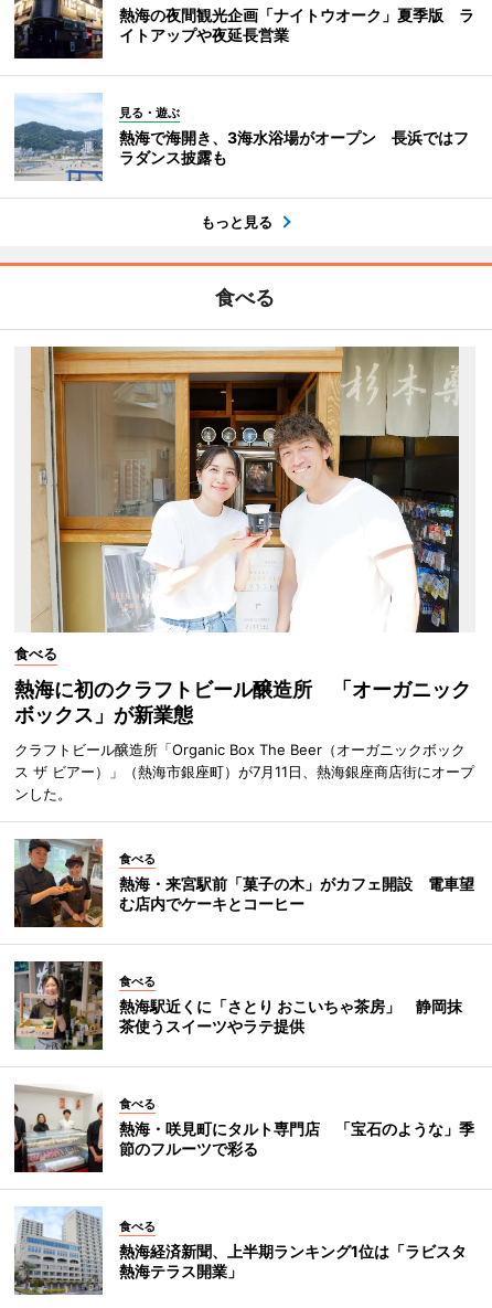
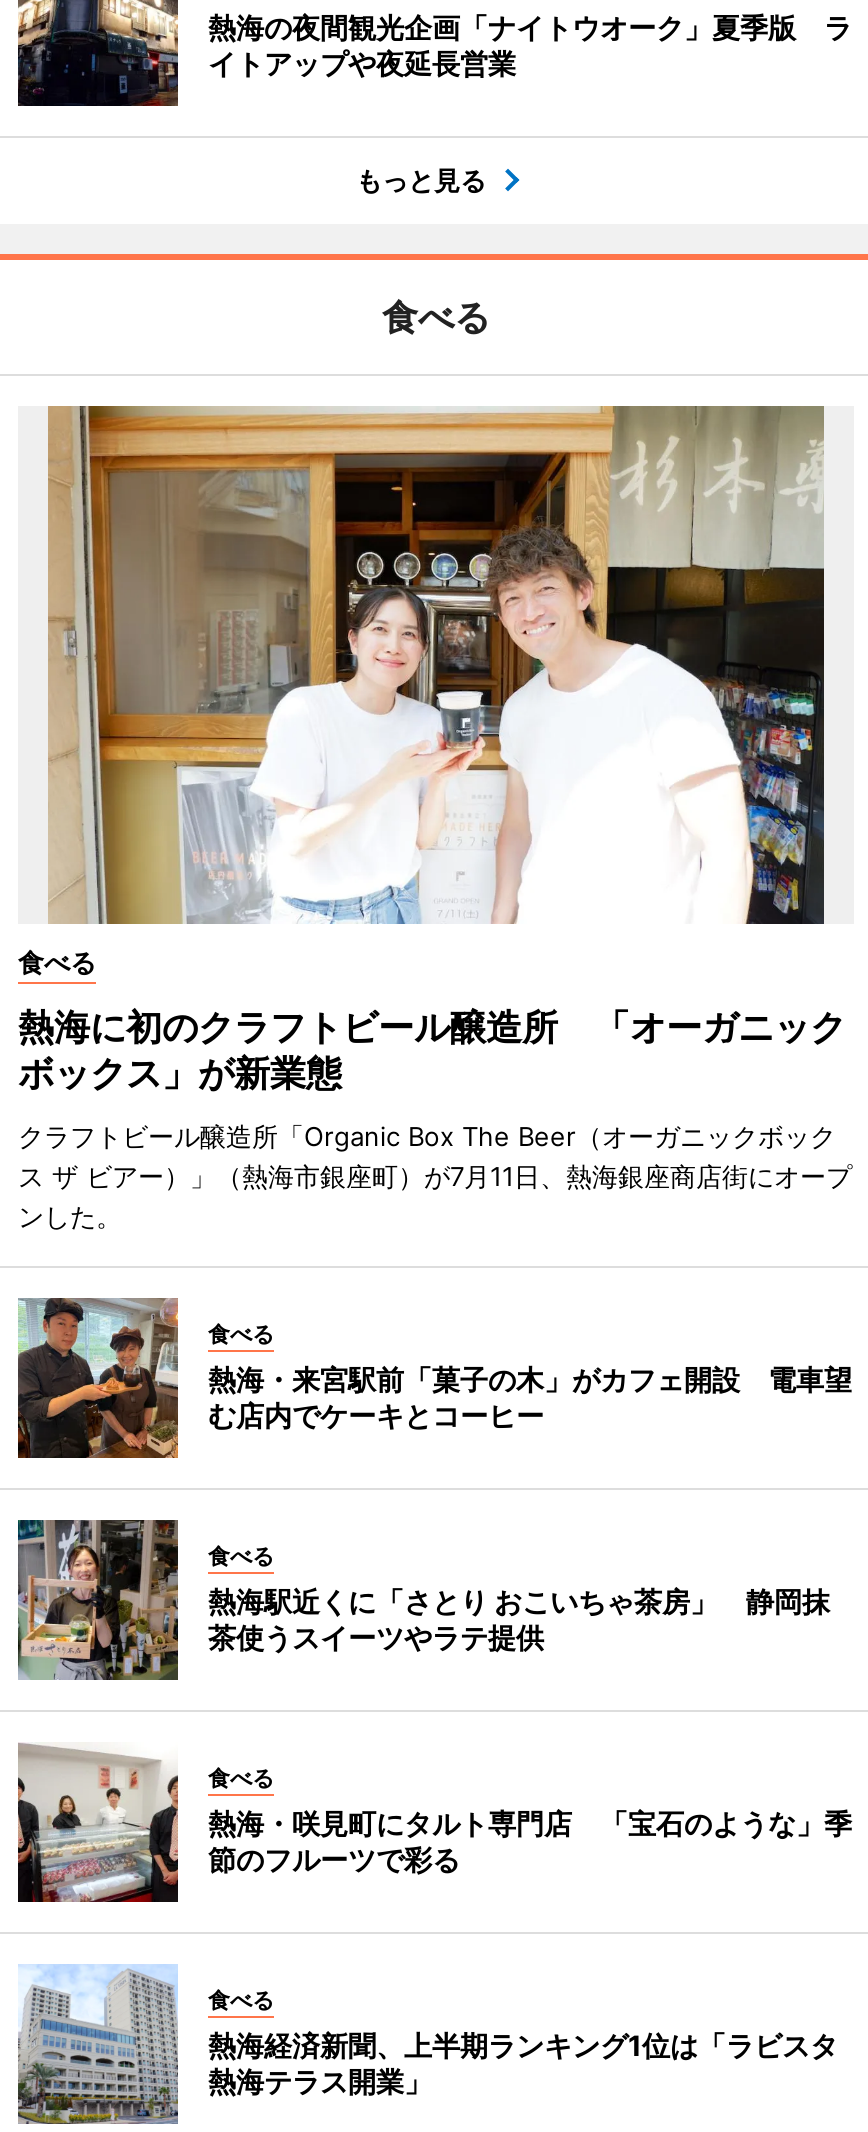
[13,93,469,182] [image] | 見る・遊ぶ | 熱海で海開き、3海水浴場がオープン 長浜ではフ | ラダンス披露も -> none

